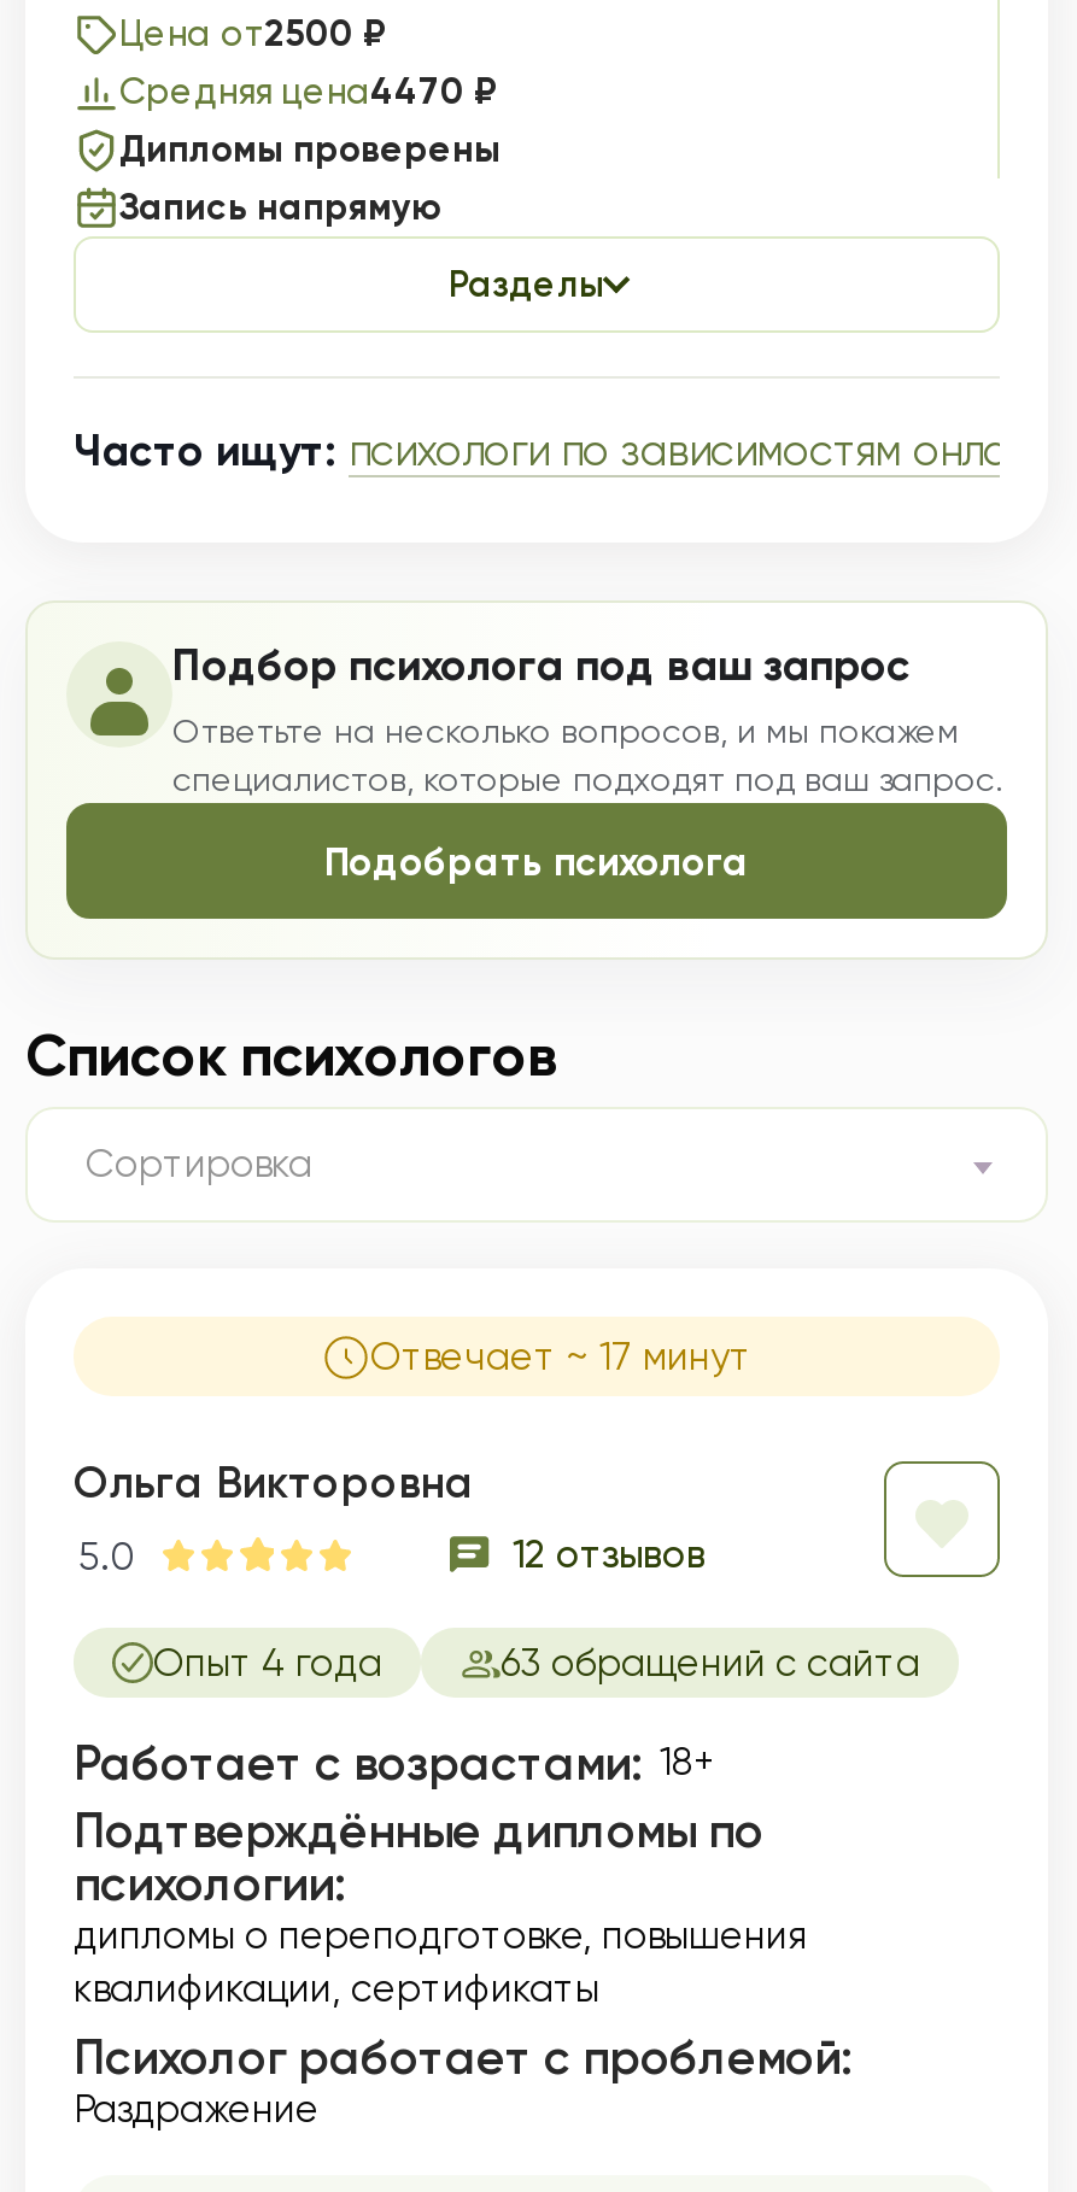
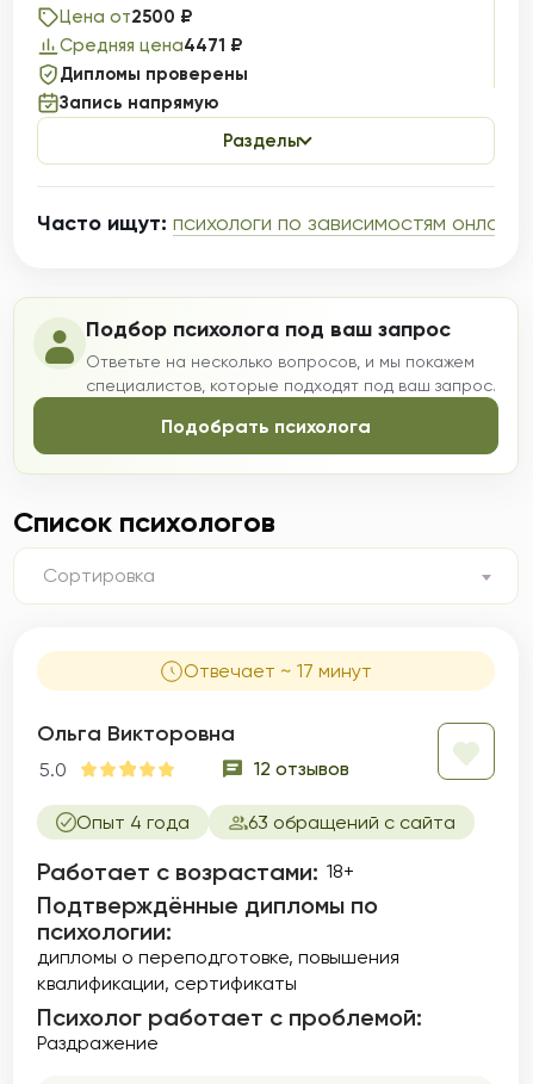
[119,70,498,113] Средняя цена4470 ₽ -> [60,35,242,56] Средняя цена4471 ₽

